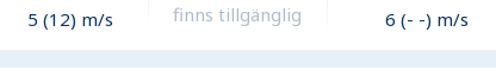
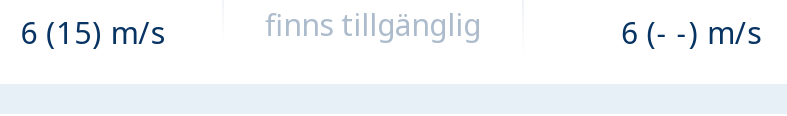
[28,7,114,31] 5 (12) m/s -> [20,12,164,52] 6 (15) m/s

